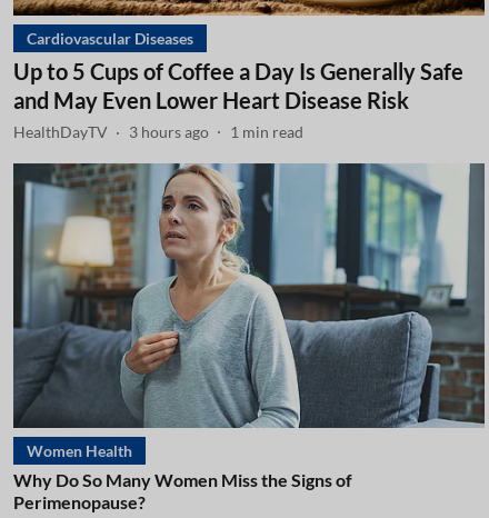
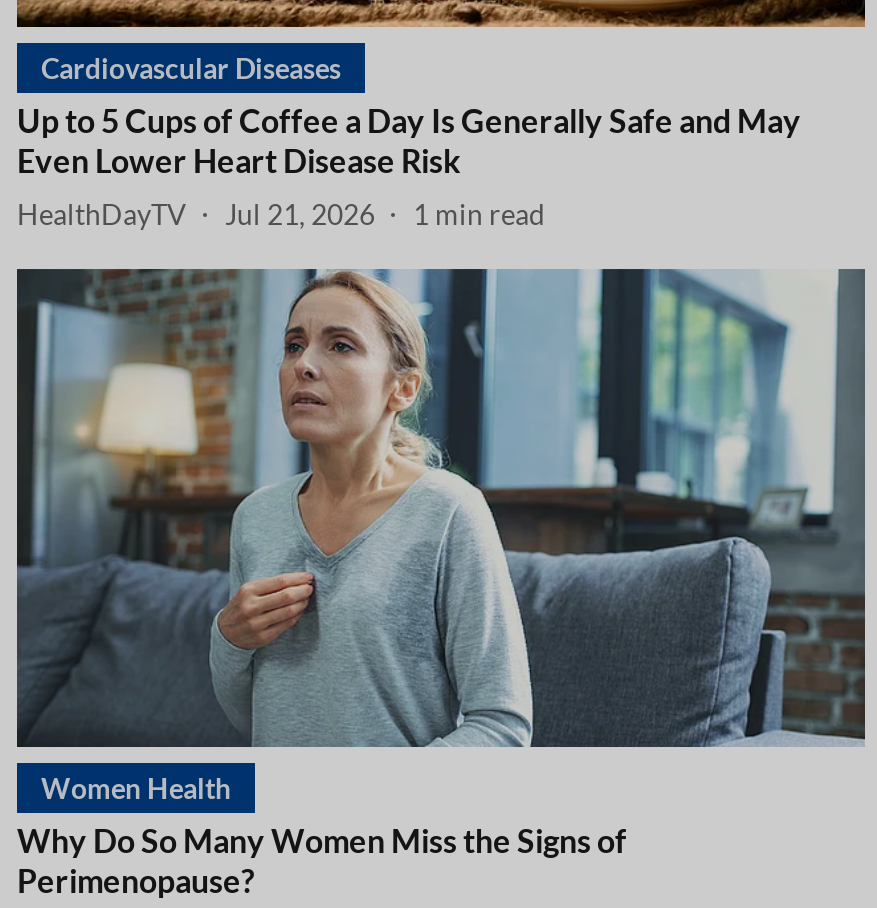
[13,122,303,141] HealthDayTV 3 hours ago 1 min read -> [17,196,545,230] HealthDayTV Jul 21, 2026 1 min read

